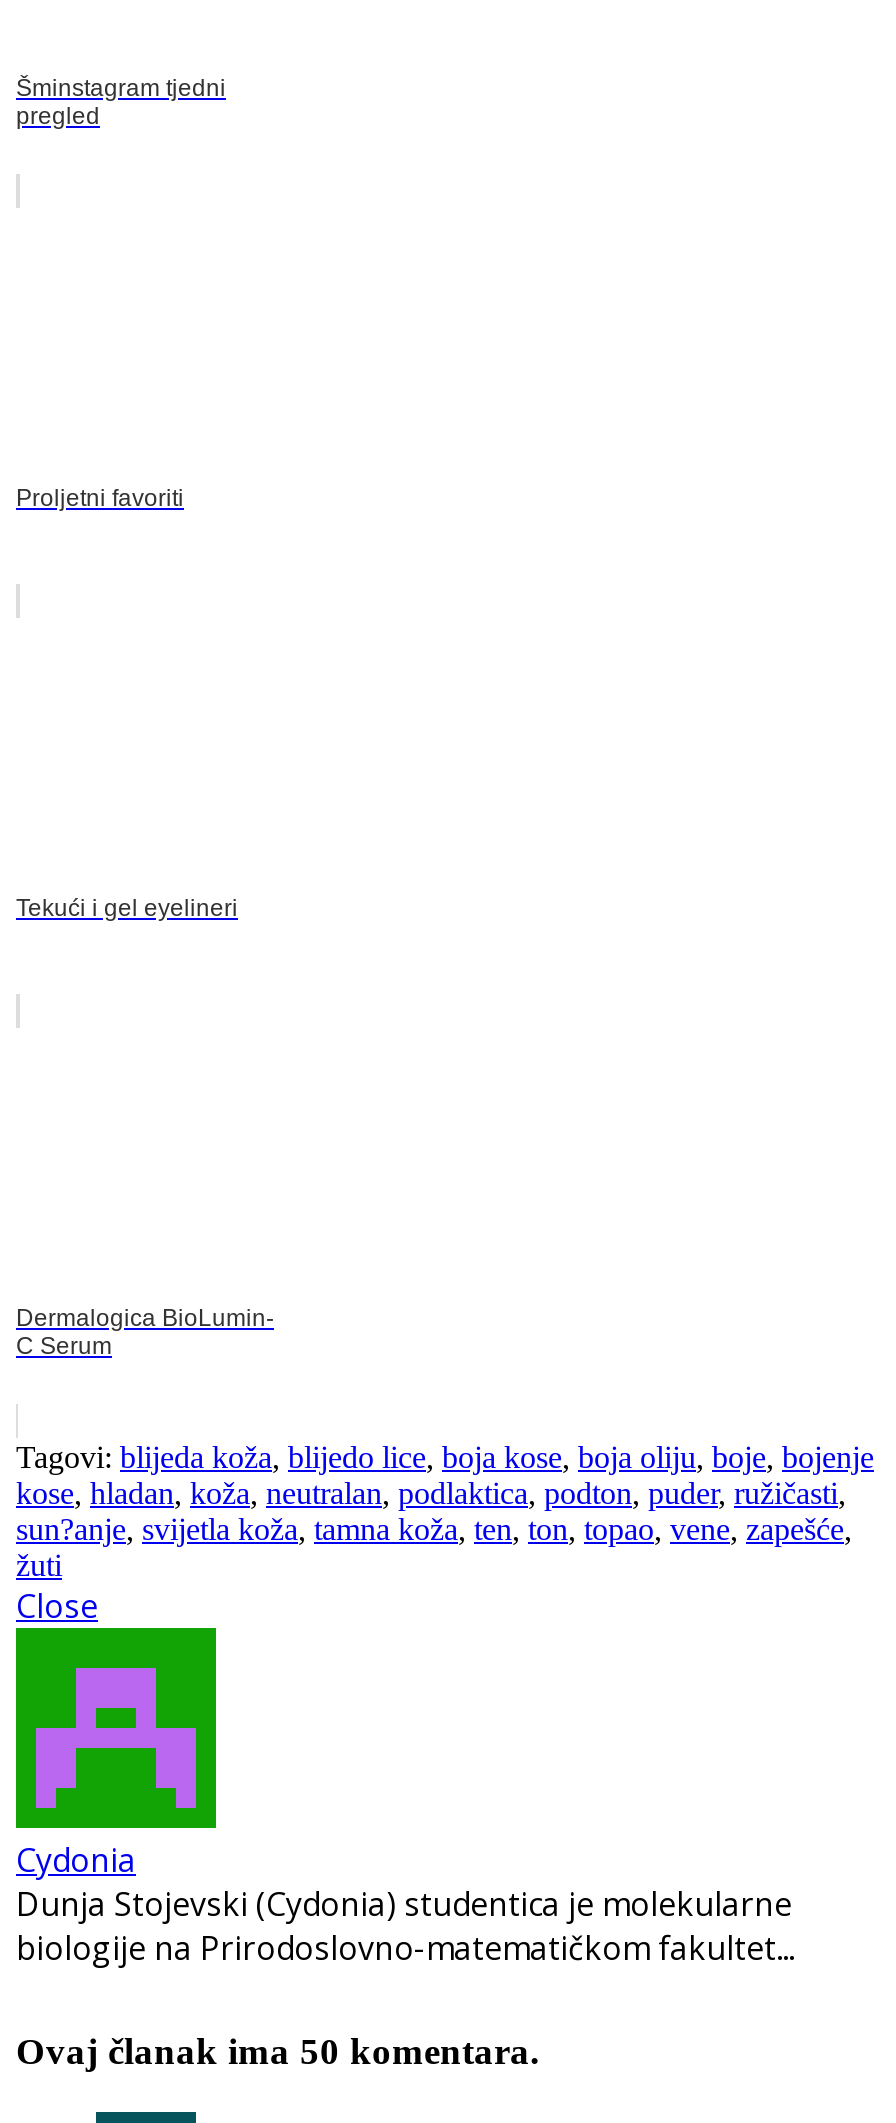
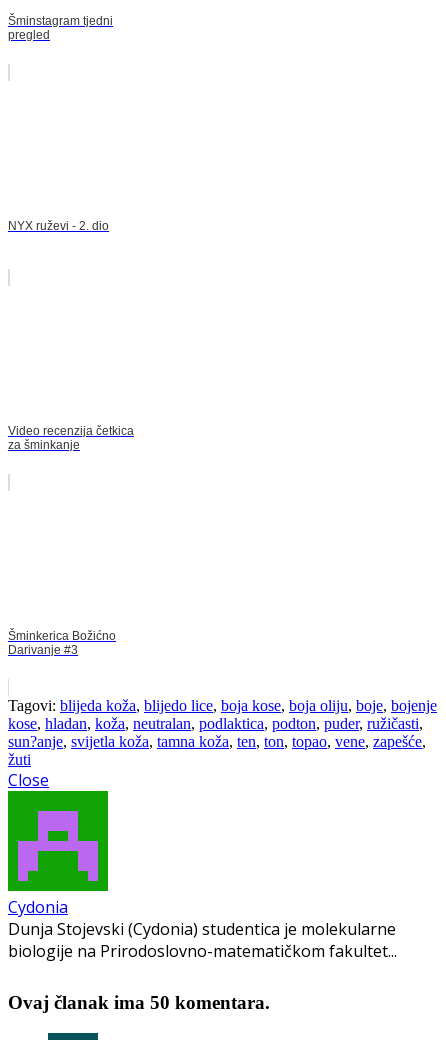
[16,484,184,512] Proljetni favoriti -> [8,219,109,233] NYX ruževi - 2. dio
[16,894,238,922] Tekući i gel eyelineri -> [8,424,134,452] Video recenzija četkica | za šminkanje
[16,1304,274,1360] Dermalogica BioLumin- | C Serum -> [8,629,116,657] Šminkerica Božićno | Darivanje #3

